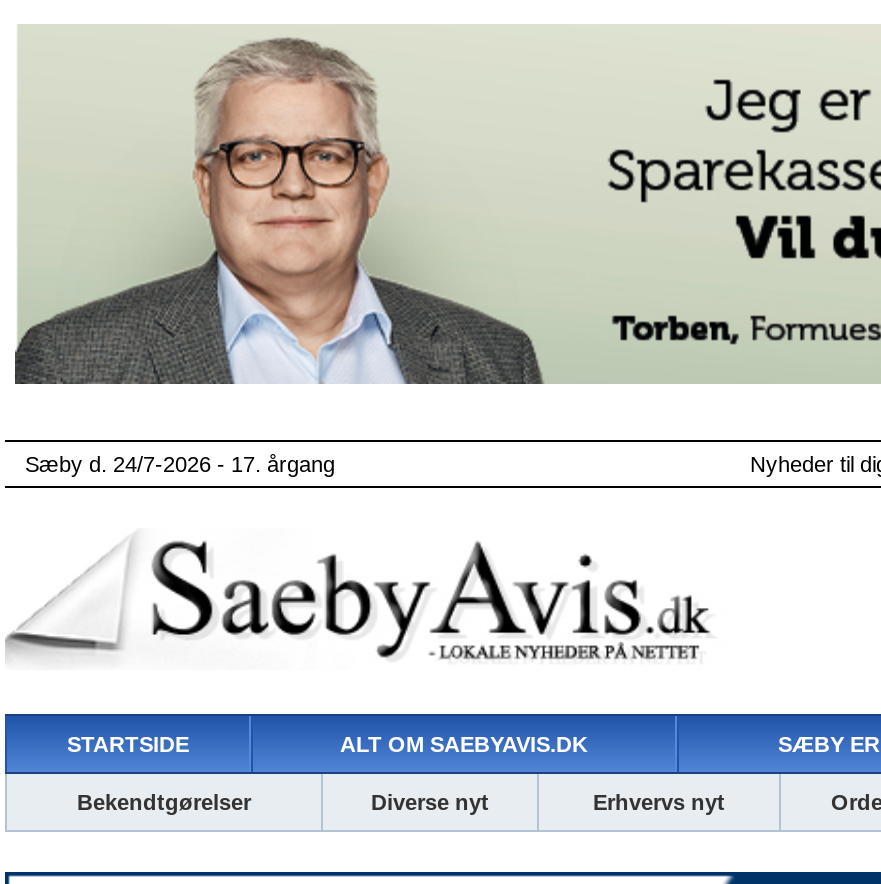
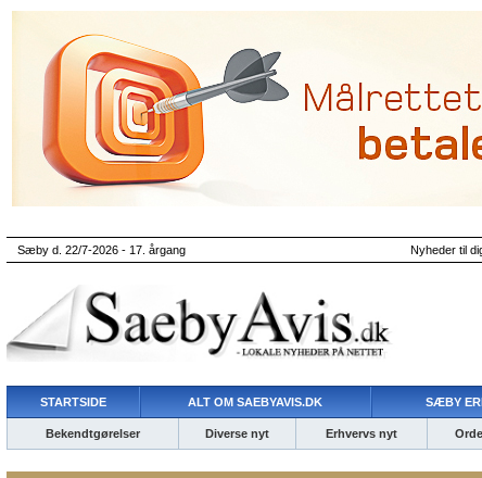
[13,26,875,476] [image] | Sæby d. 24/7-2026 - 17. årgang -> [12,13,479,256] [image] | Sæby d. 22/7-2026 - 17. årgang

